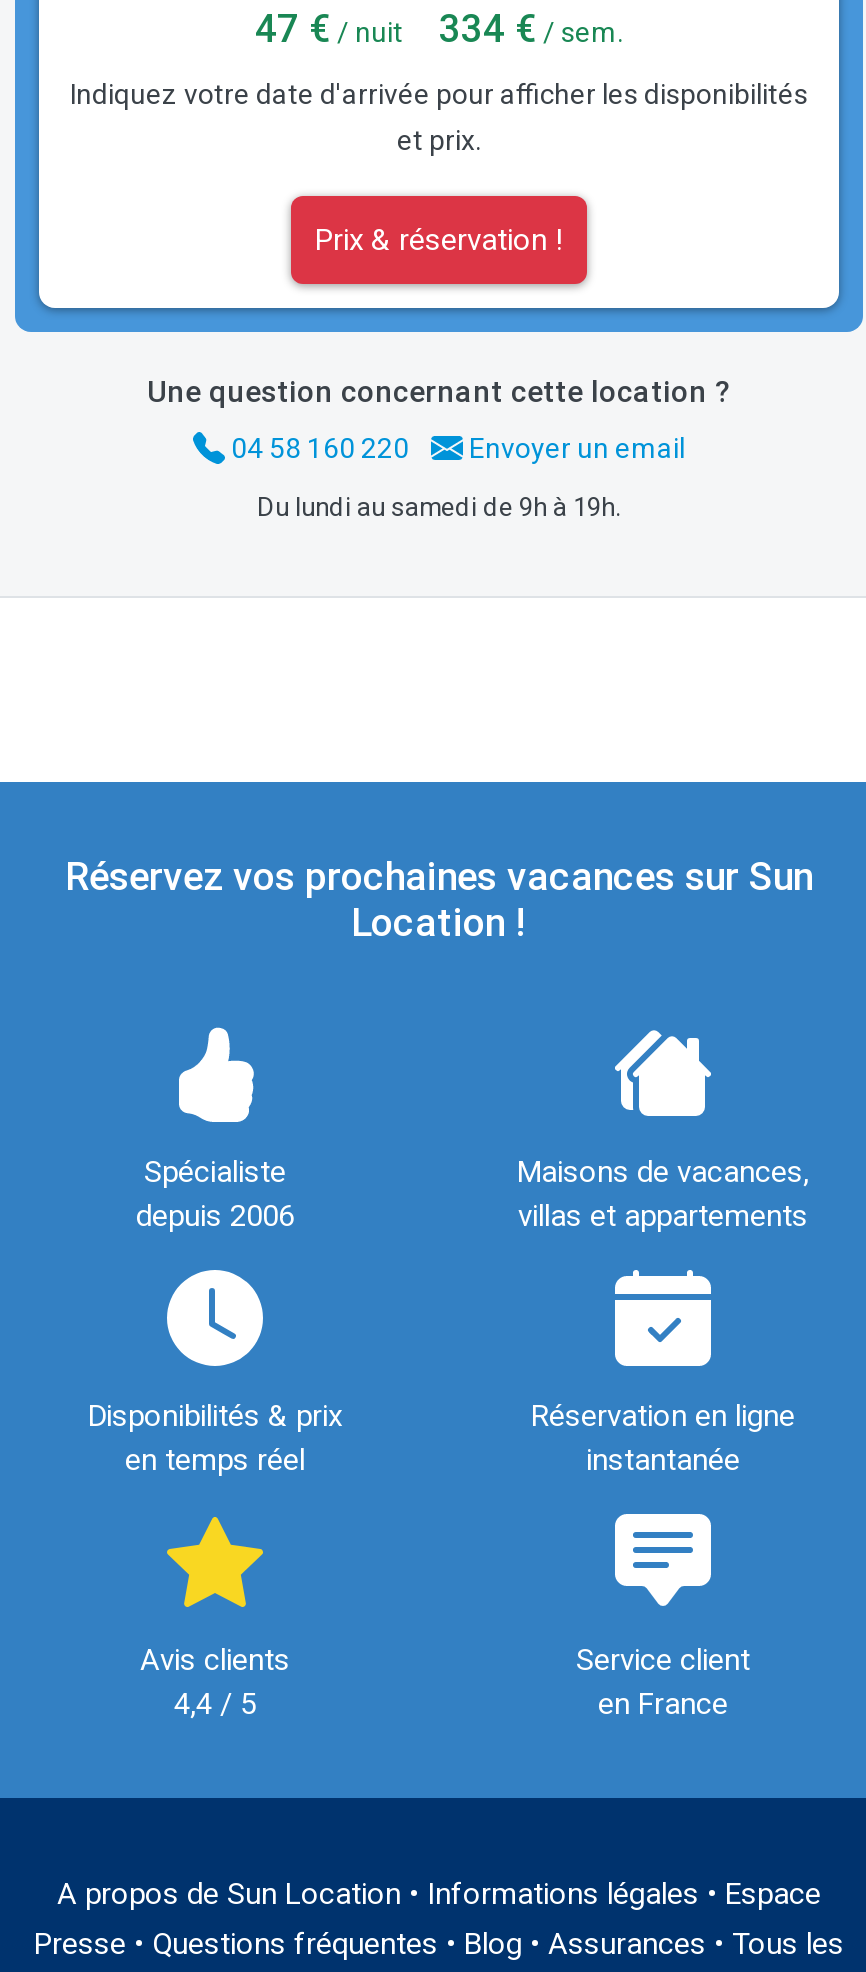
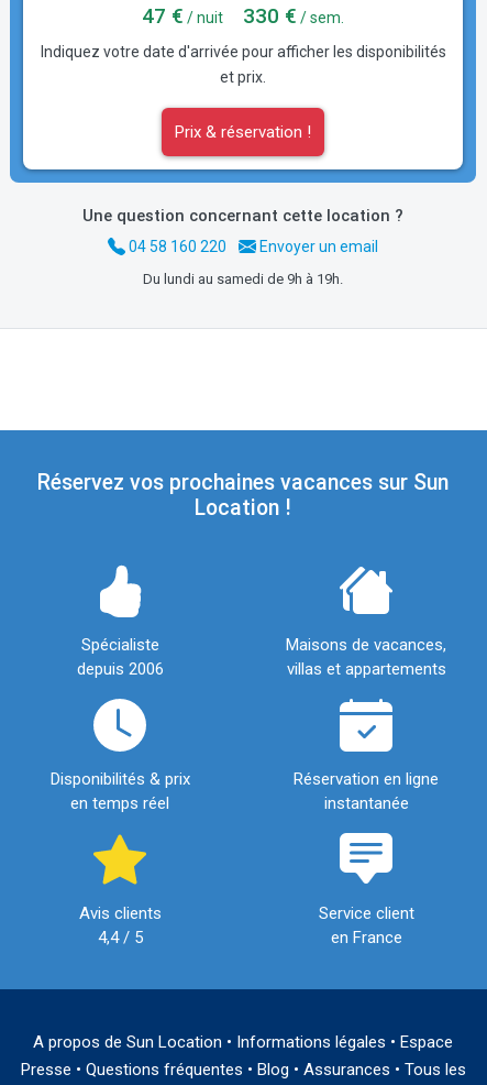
[255,6,623,52] 47 €/ nuit 334 €/ sem. -> [142,3,344,29] 47 €/ nuit 330 €/ sem.

